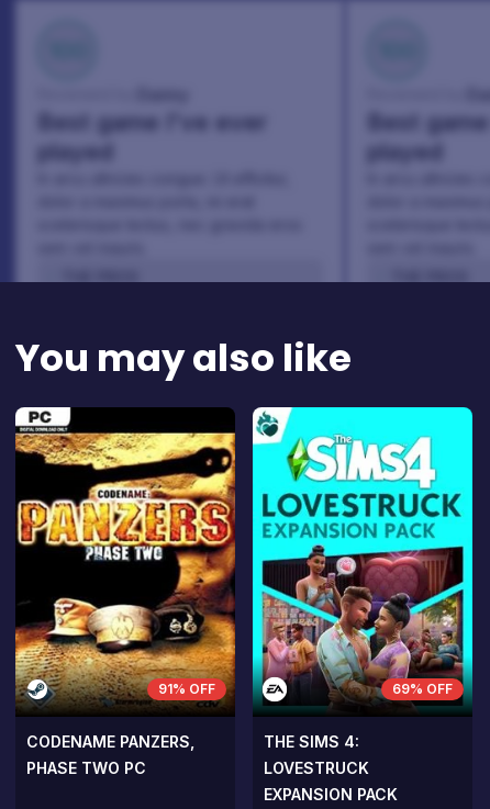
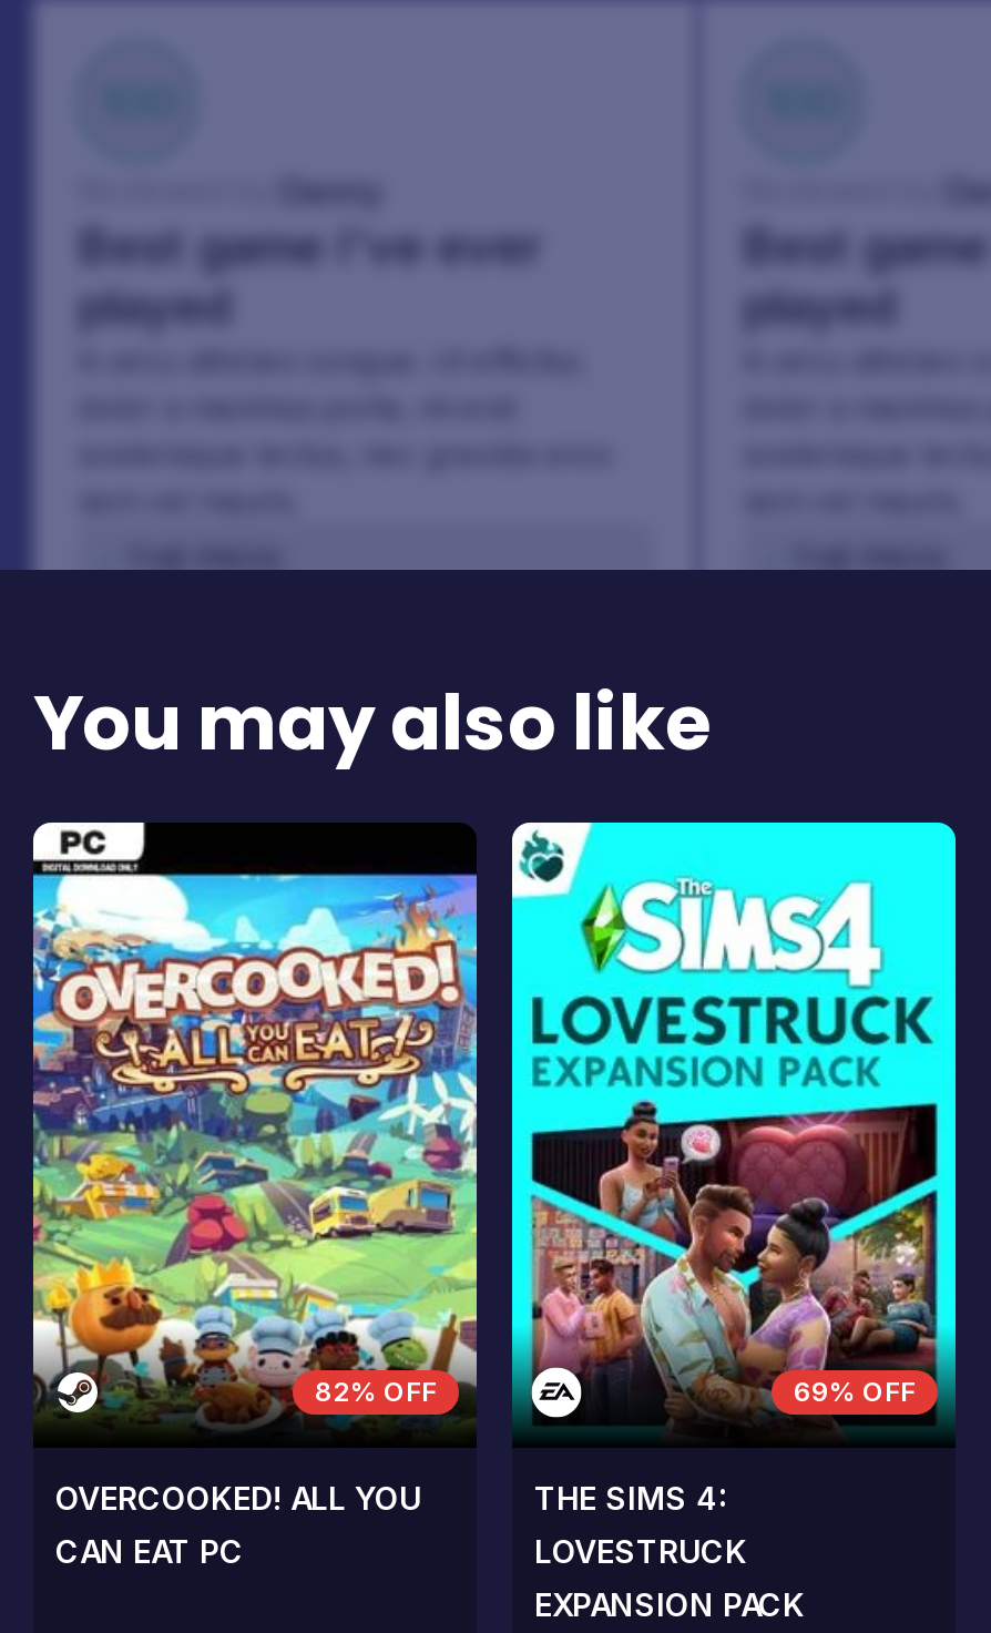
[14,431,236,706] [image] | 91% OFF -> [31,871,479,1426] [image] | 82% OFF
[26,732,194,777] CODENAME PANZERS, | PHASE TWO PC -> [55,1479,421,1570] OVERCOOKED! ALL YOU | CAN EAT PC

